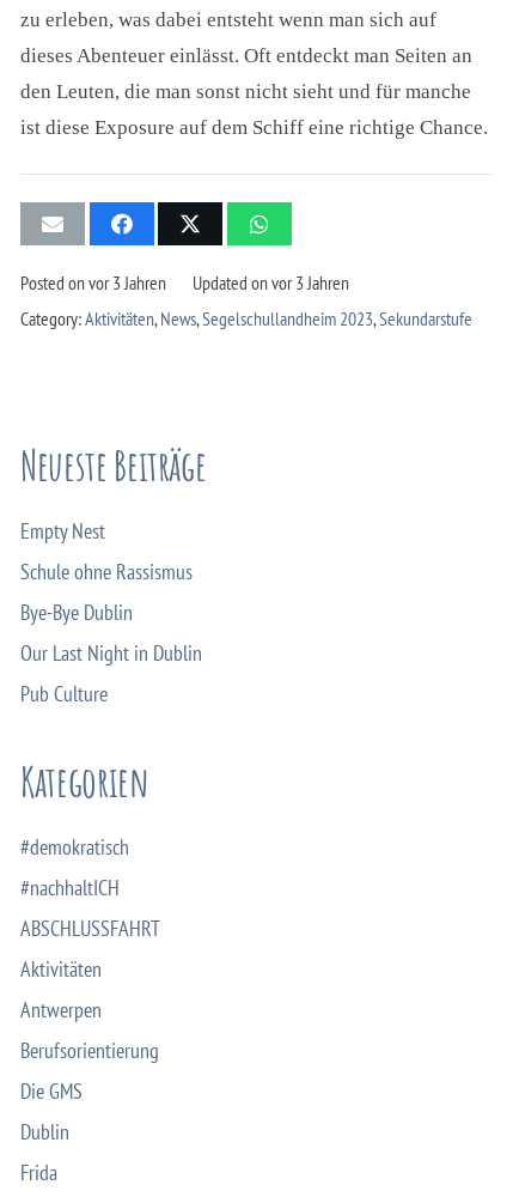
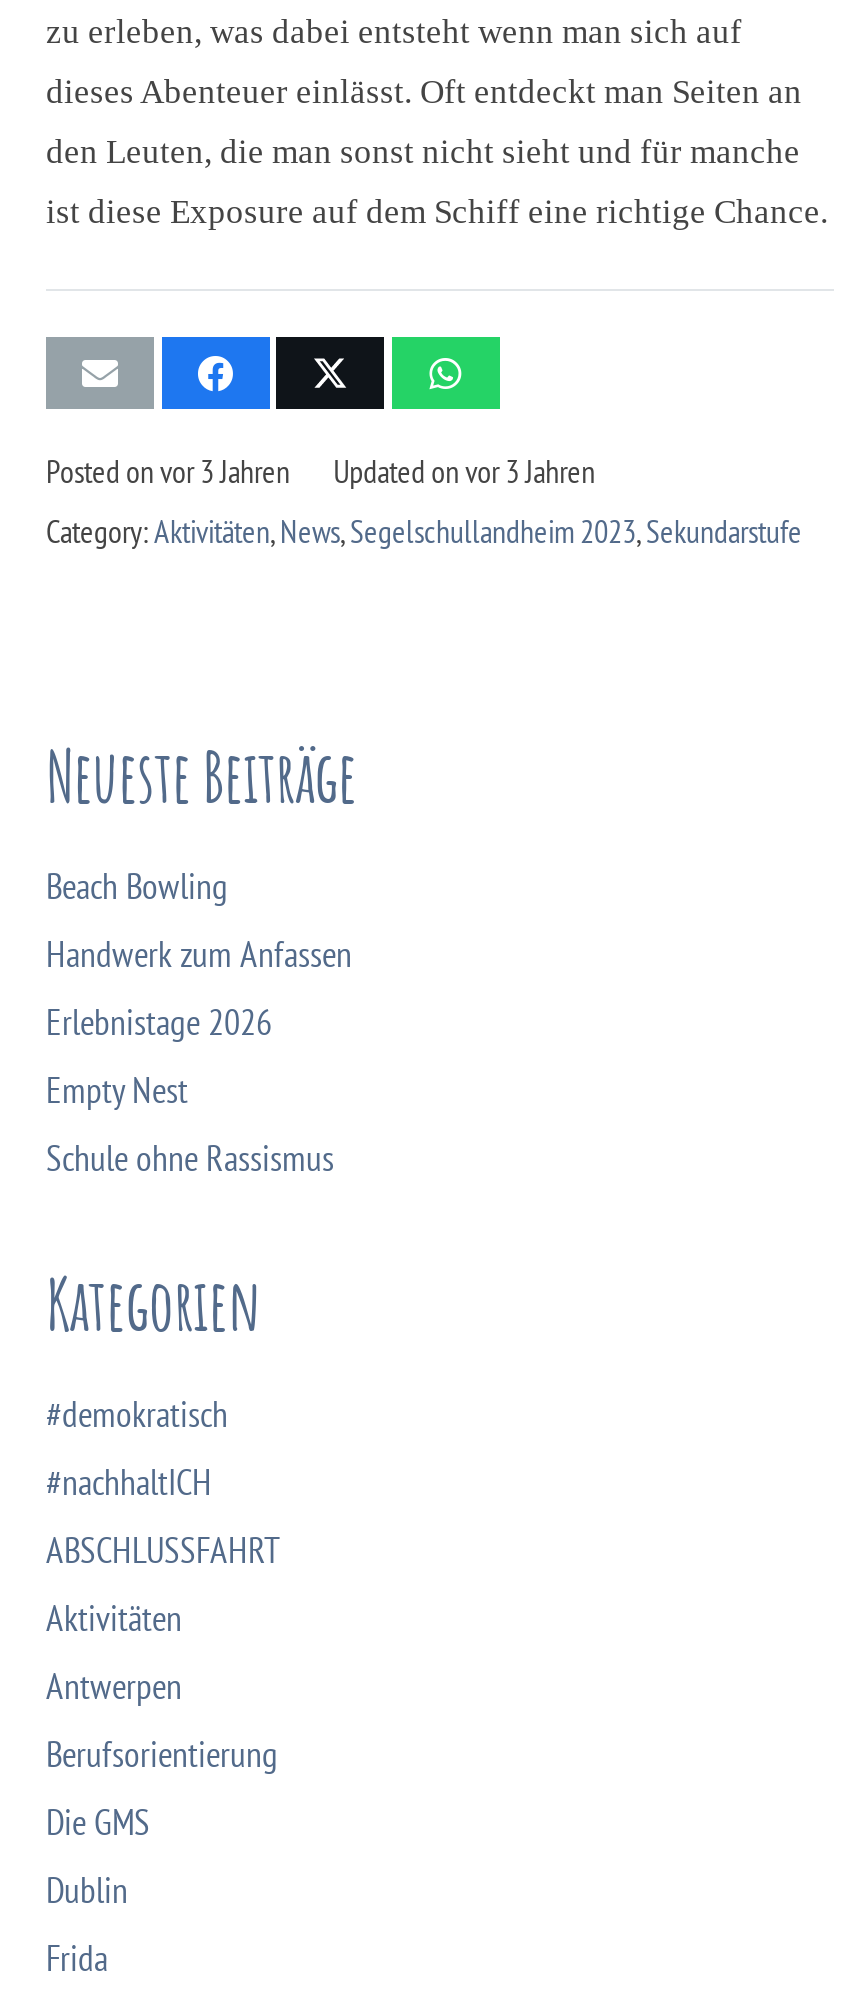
none -> [46,864,352,1046] Beach Bowling | Handwerk zum Anfassen | Erlebnistage 2026
moved [20,517,193,586] -> [46,1068,334,1182]: Empty Nest | Schule ohne Rassismus
[20,599,202,708] Bye-Bye Dublin | Our Last Night in Dublin | Pub Culture -> none

